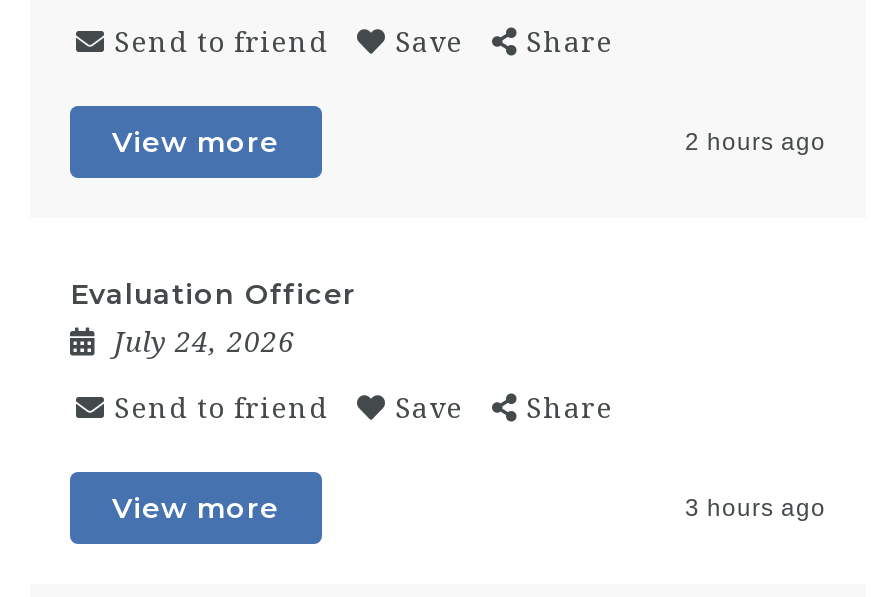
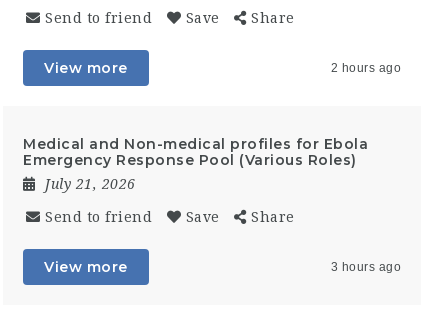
[70,276,356,358] Evaluation Officer | July 24, 2026 -> [23,135,368,192] Medical and Non-medical profiles for Ebola | Emergency Response Pool (Various Roles) | July 21, 2026

